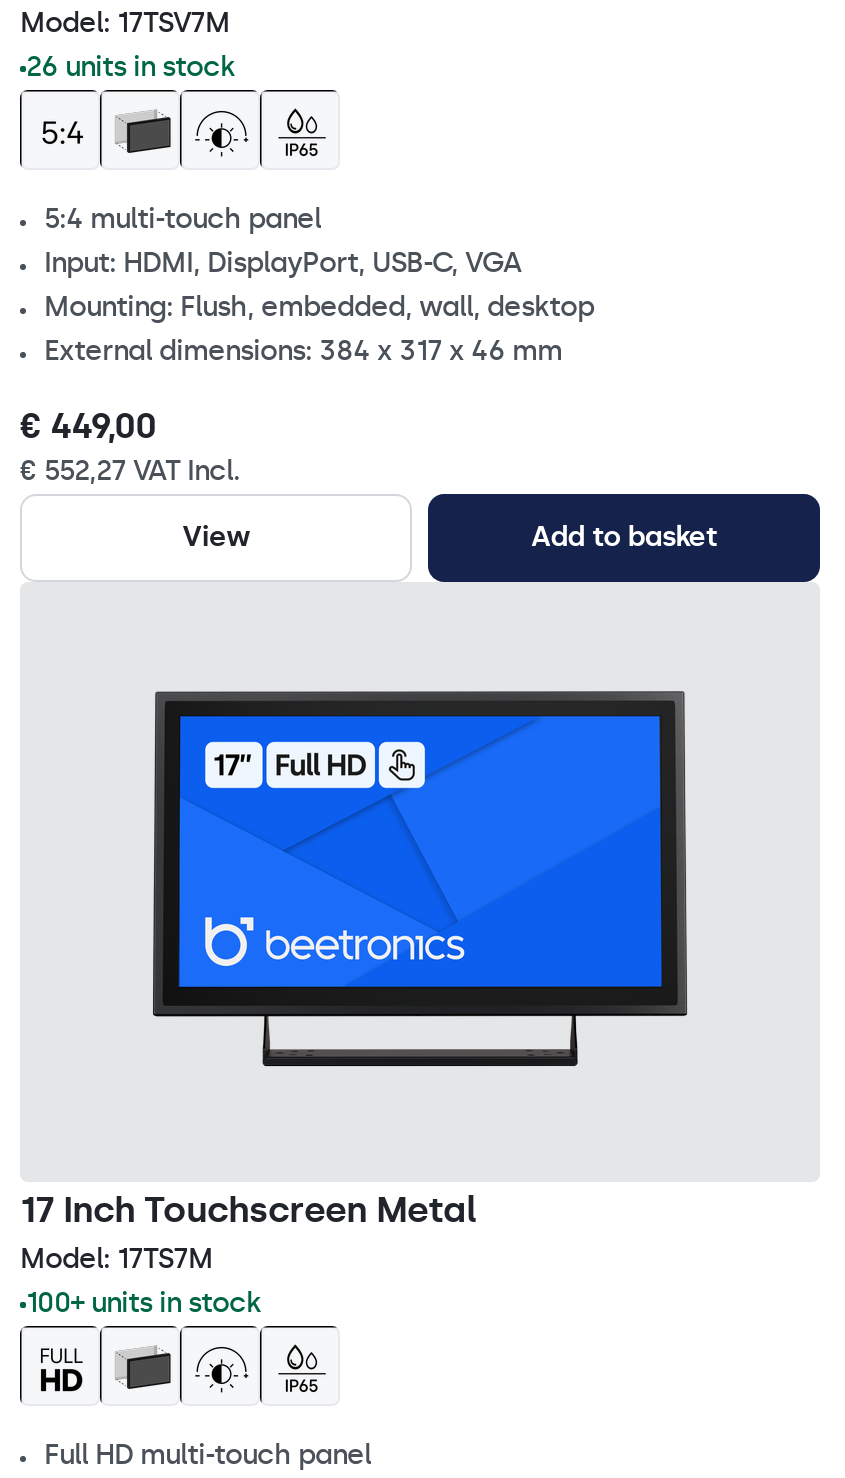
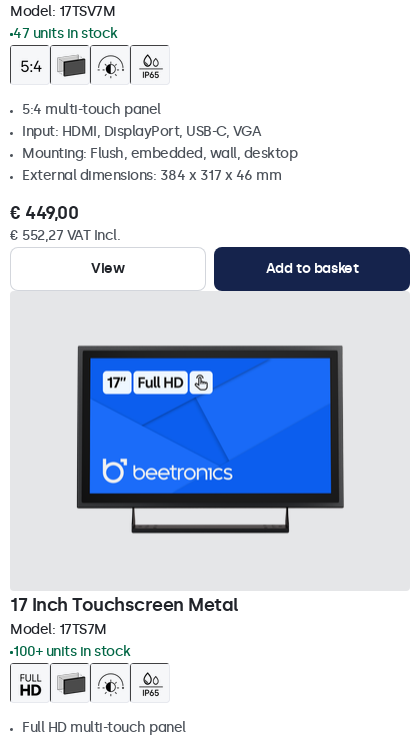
[26,50,235,84] 26 units in stock -> [13,25,117,42] 47 units in stock

